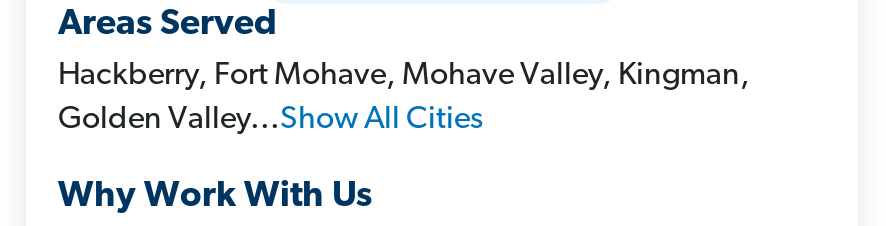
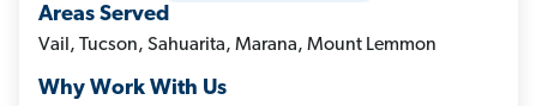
[58,61,750,137] Hackberry, Fort Mohave, Mohave Valley, Kingman, | Golden Valley... Show All Cities -> [38,36,436,55] Vail, Tucson, Sahuarita, Marana, Mount Lemmon

